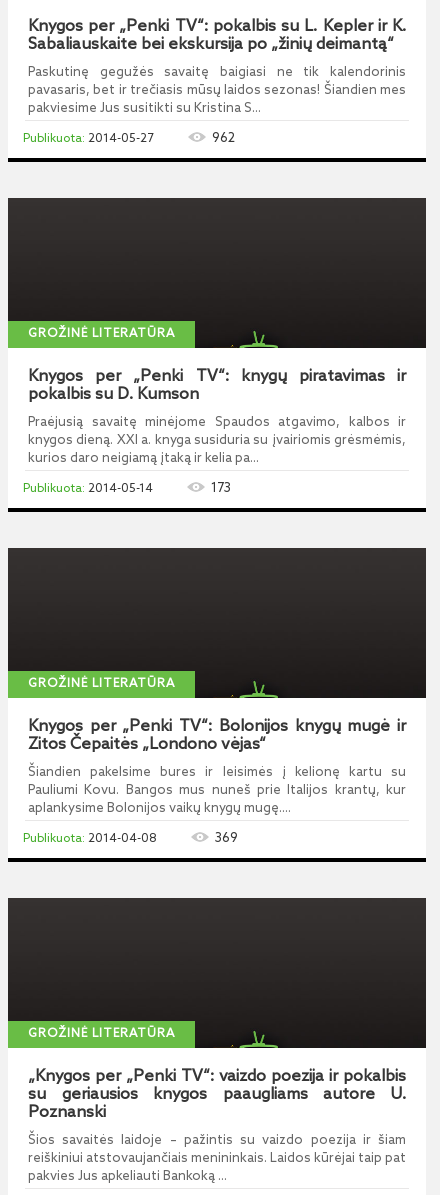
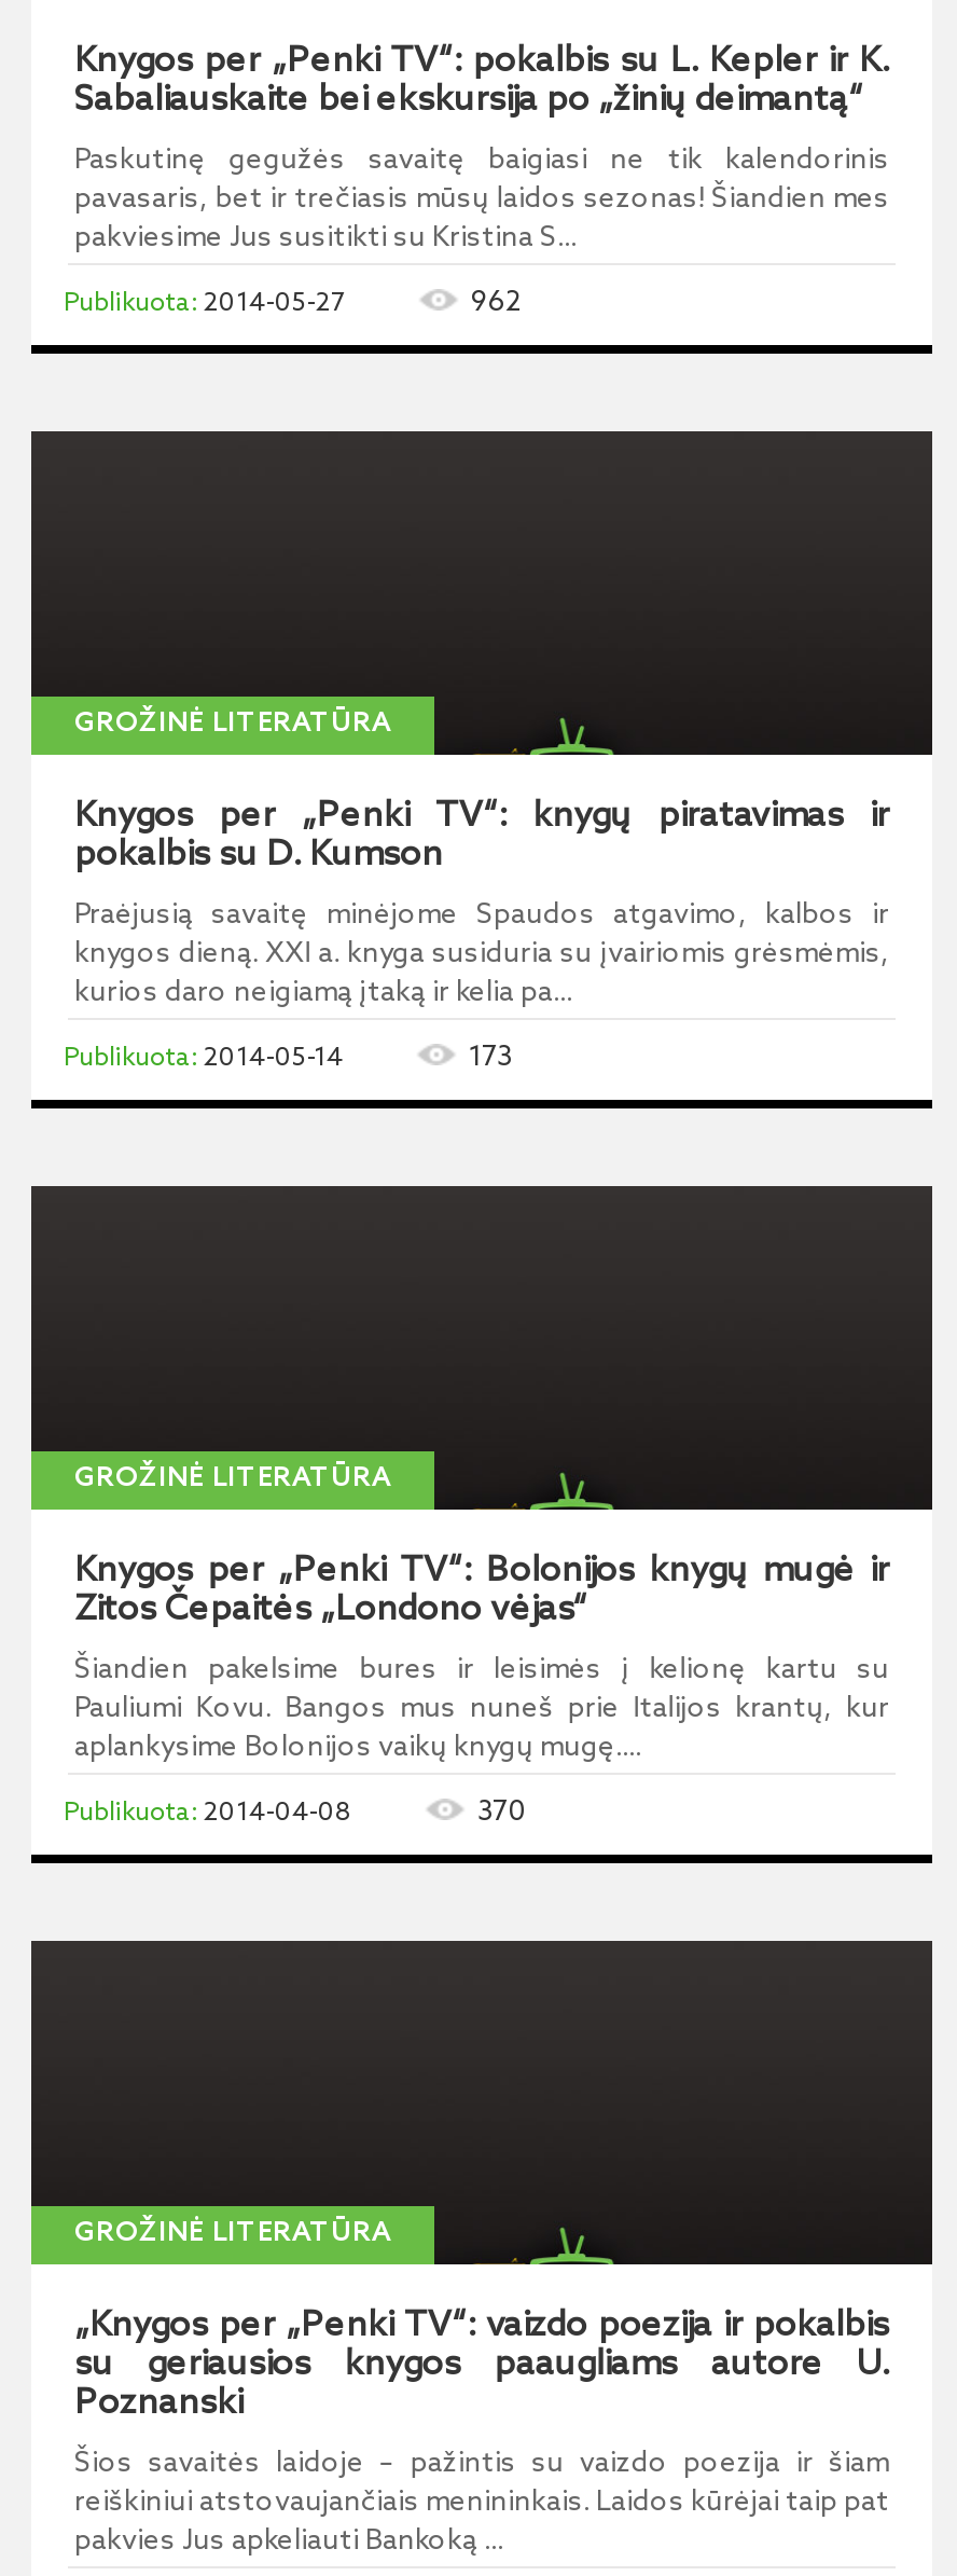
[215,831,238,846] 369 -> [477,1796,525,1829] 370

